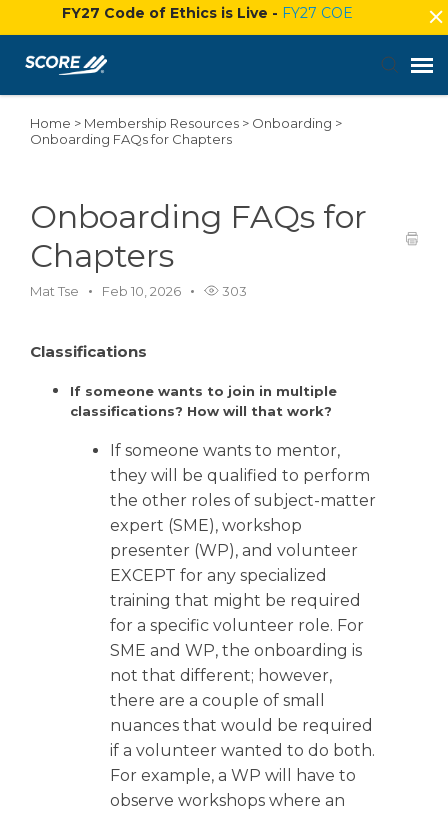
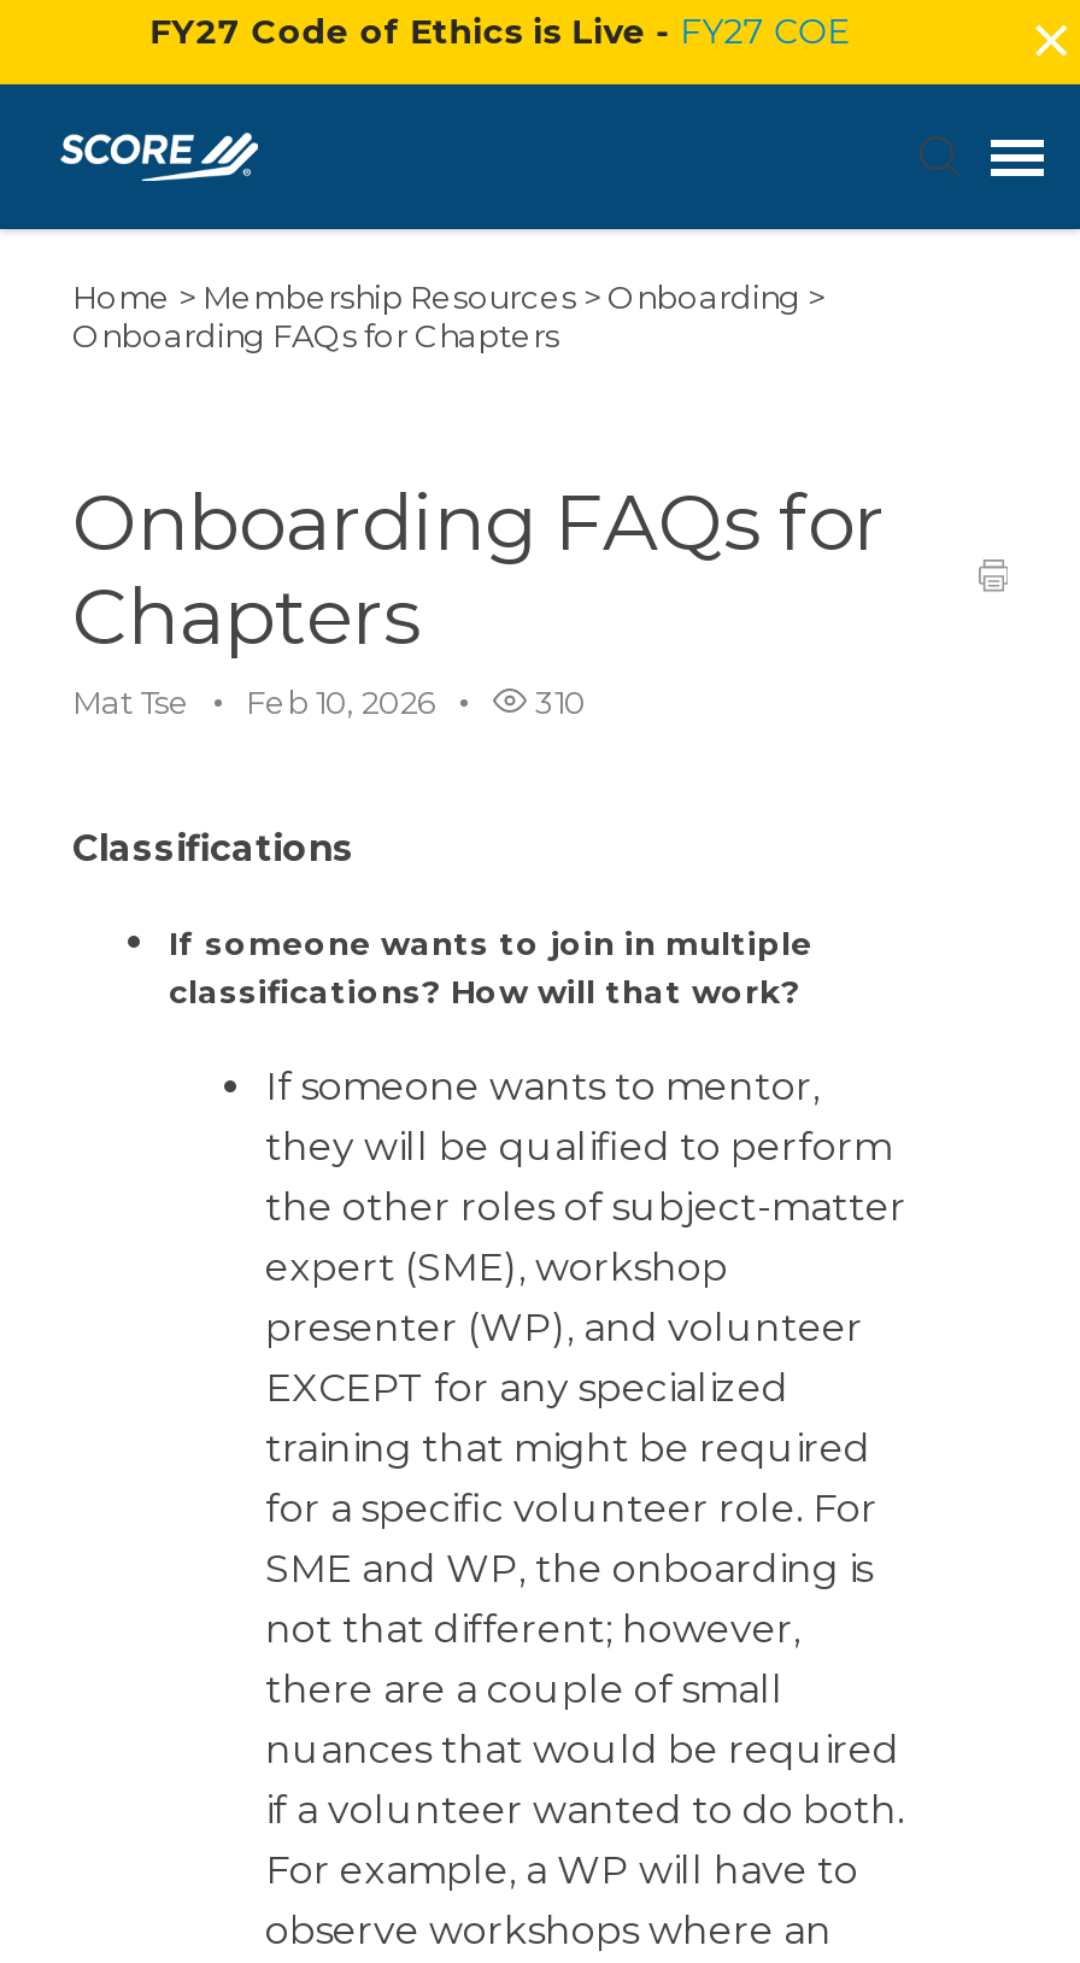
[219,283,247,299] 303 -> [528,682,586,721] 310

